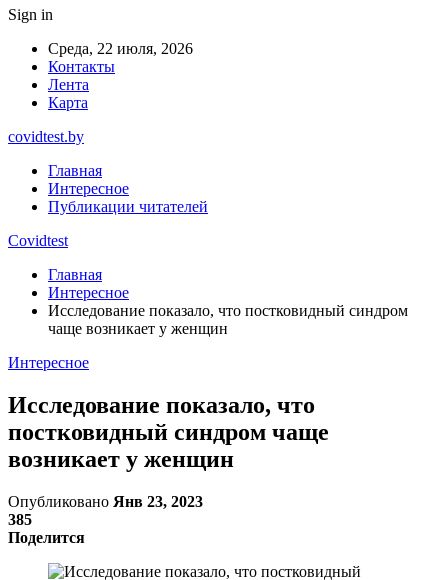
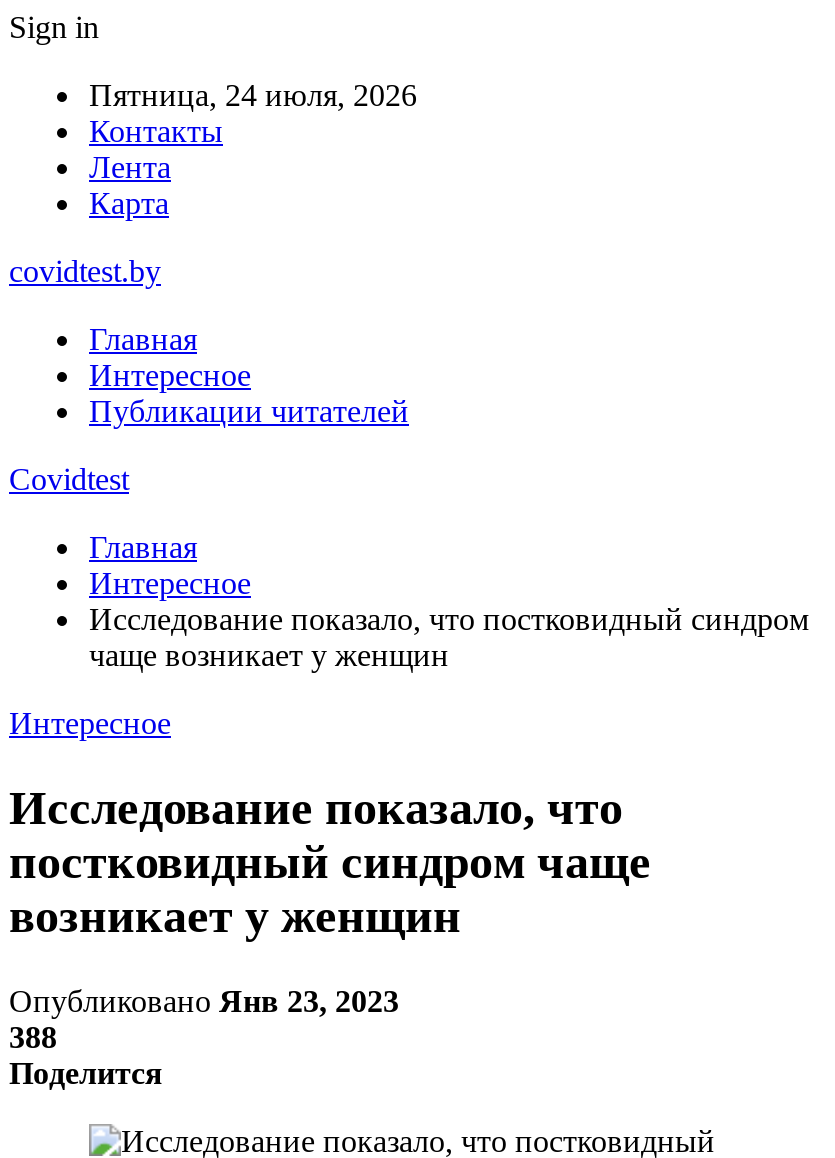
[48,40,193,57] Среда, 22 июля, 2026 -> [89,78,417,112] Пятница, 24 июля, 2026
[8,511,32,528] 385 -> [9,1020,57,1054] 388

